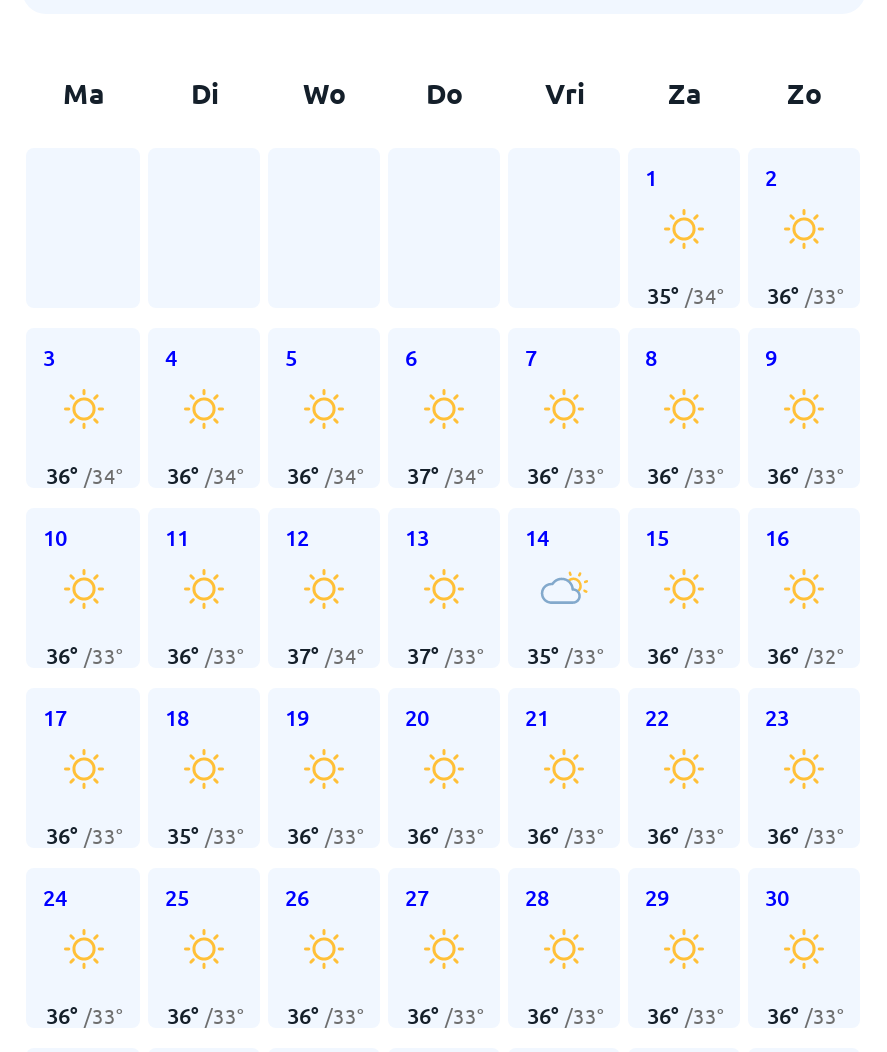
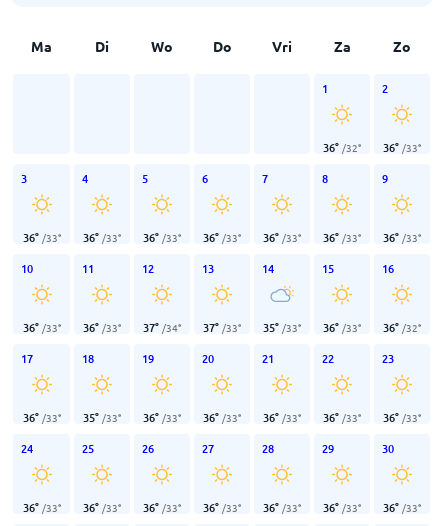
[647,278,843,312] 35 ° / 34° 36 ° / 33° -> [323,139,421,156] 36 ° / 32° 36 ° / 33°
[46,458,122,492] 36 ° / 34° -> [23,229,61,246] 36 ° / 33°
[167,458,243,492] 36 ° / 34° -> [83,229,121,246] 36 ° / 33°
[287,458,363,492] 36 ° / 34° -> [143,229,181,246] 36 ° / 33°
[407,458,483,492] 37 ° / 34° -> [203,229,241,246] 36 ° / 33°

